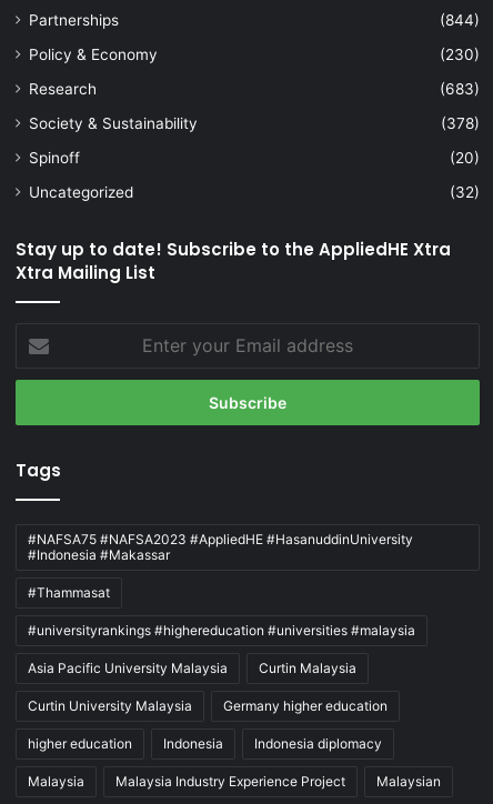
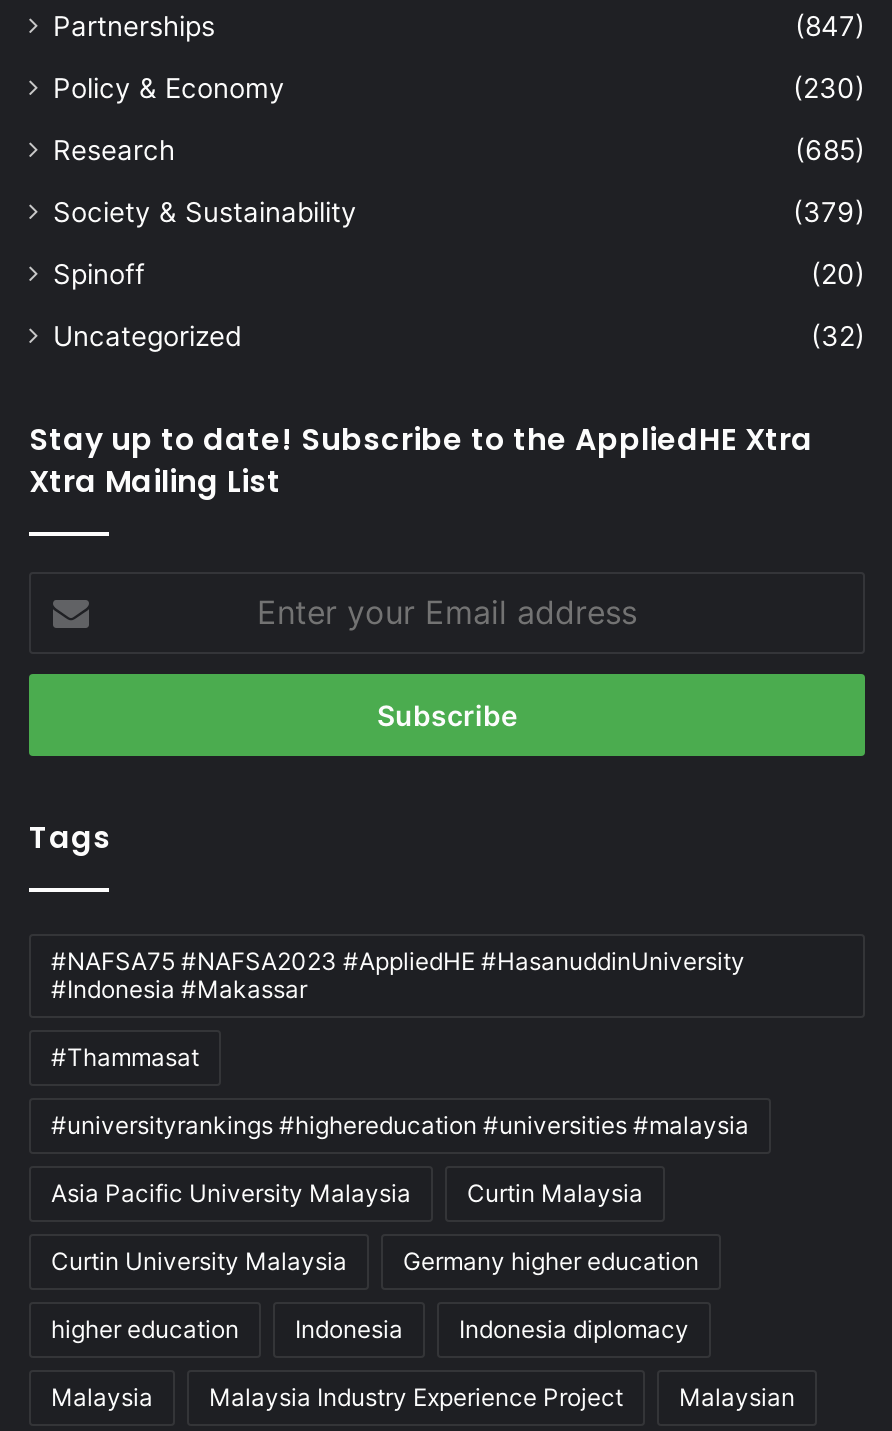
[440,11,480,29] (844) -> [795,9,865,41] (847)
[440,80,480,97] (683) -> [795,133,865,165] (685)
[441,114,480,132] (378) -> [793,195,865,227] (379)

